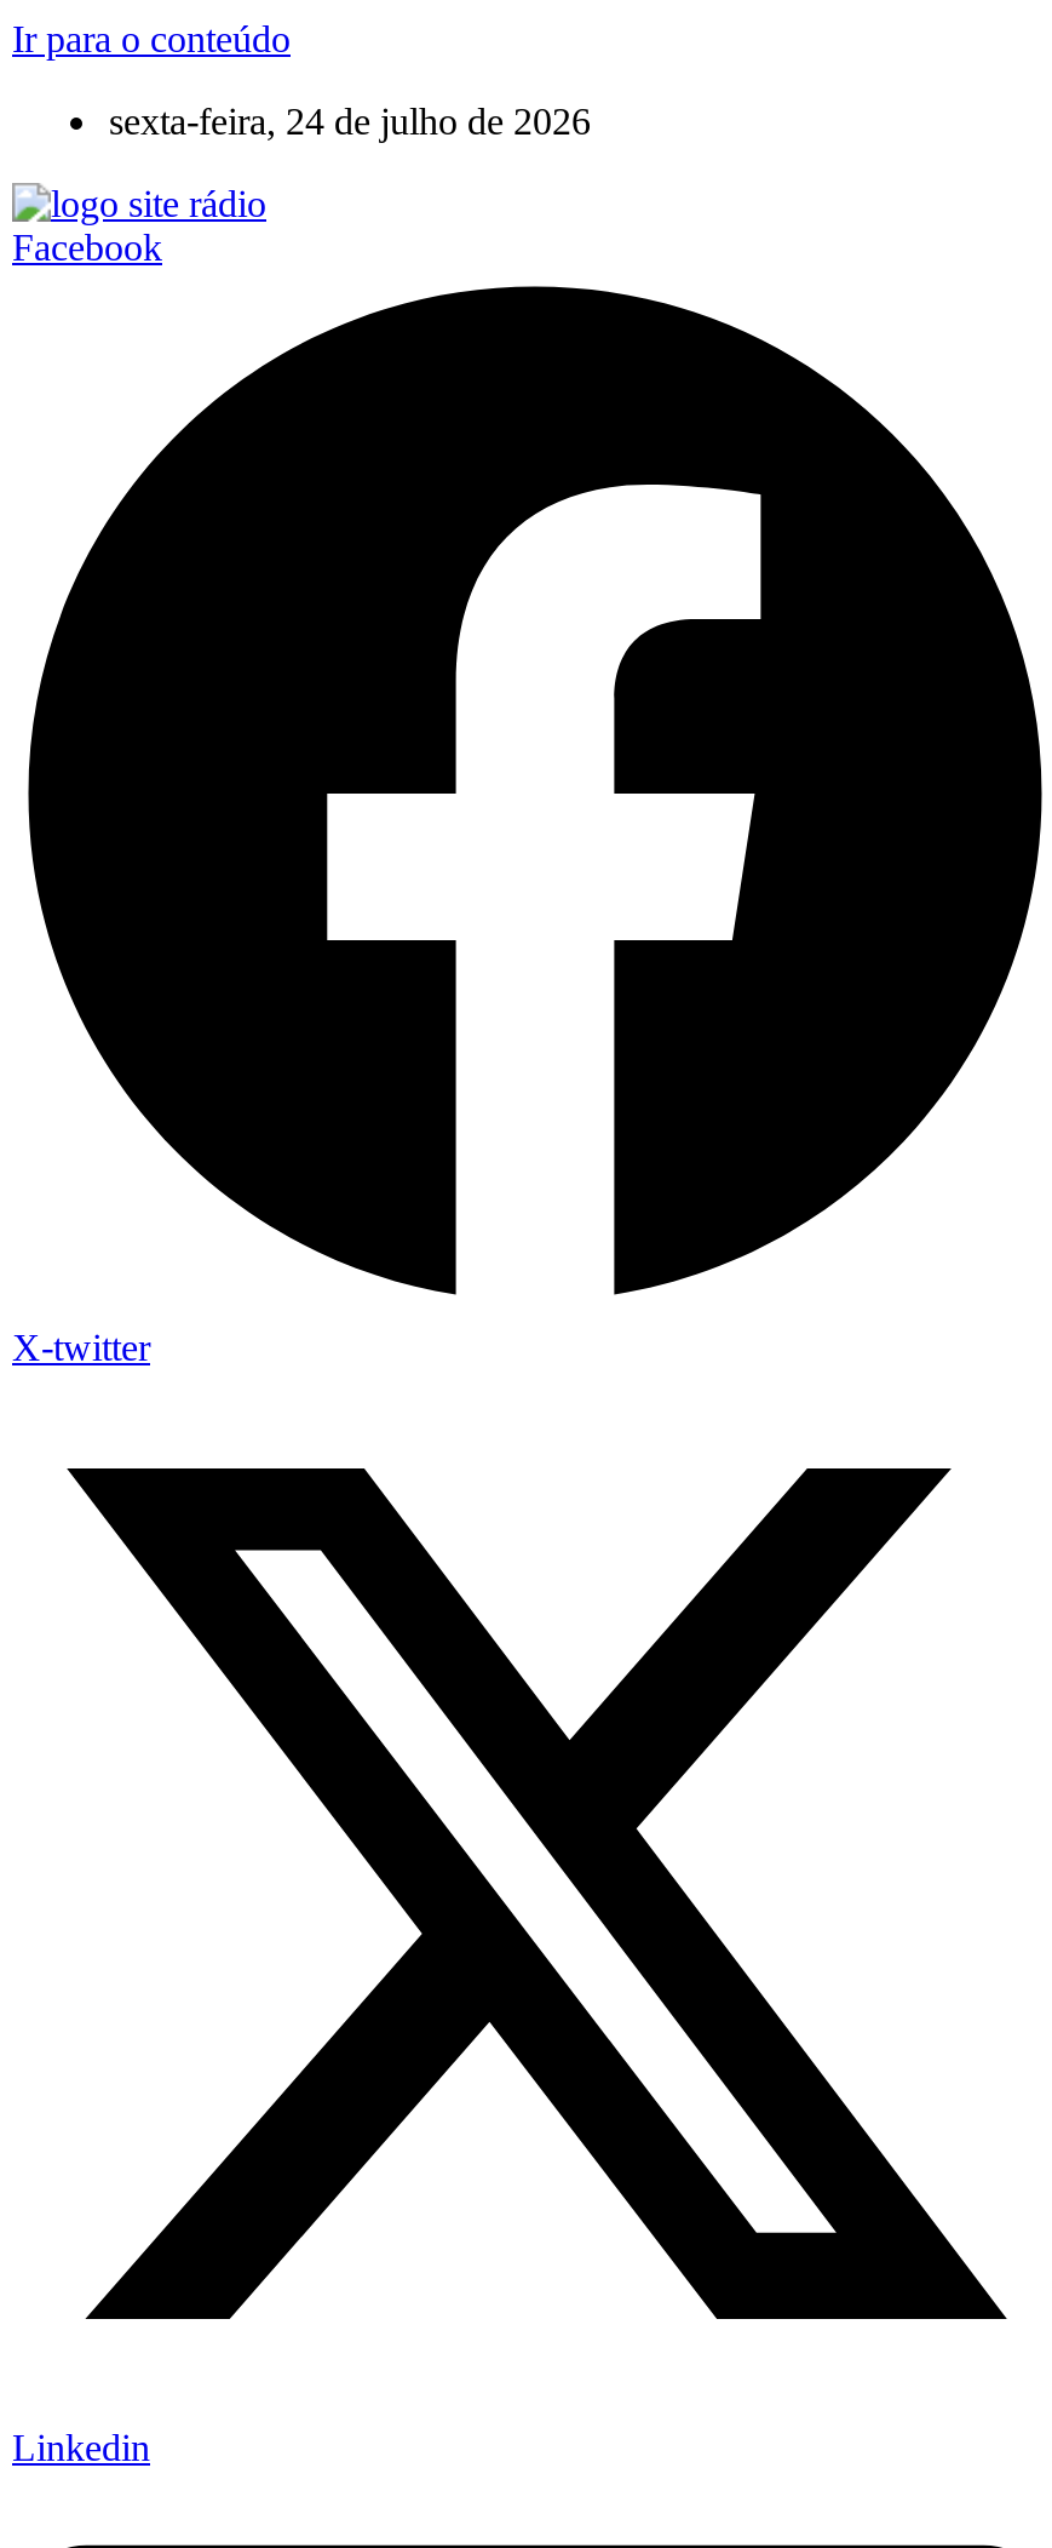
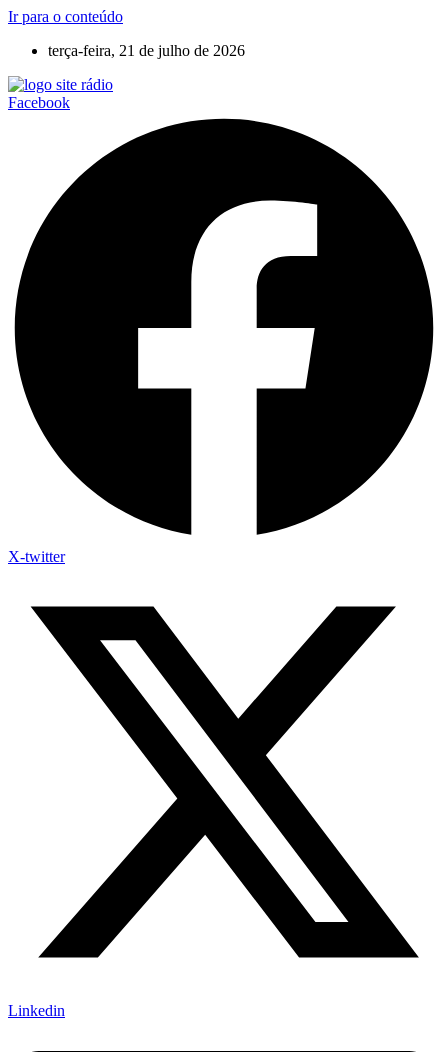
[109,101,591,142] sexta-feira, 24 de julho de 2026 -> [48,42,245,59] terça-feira, 21 de julho de 2026

